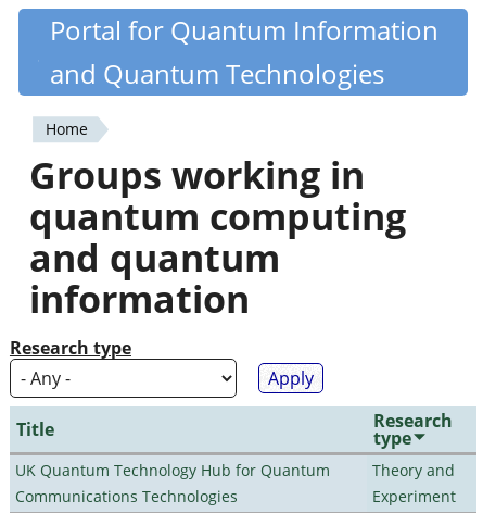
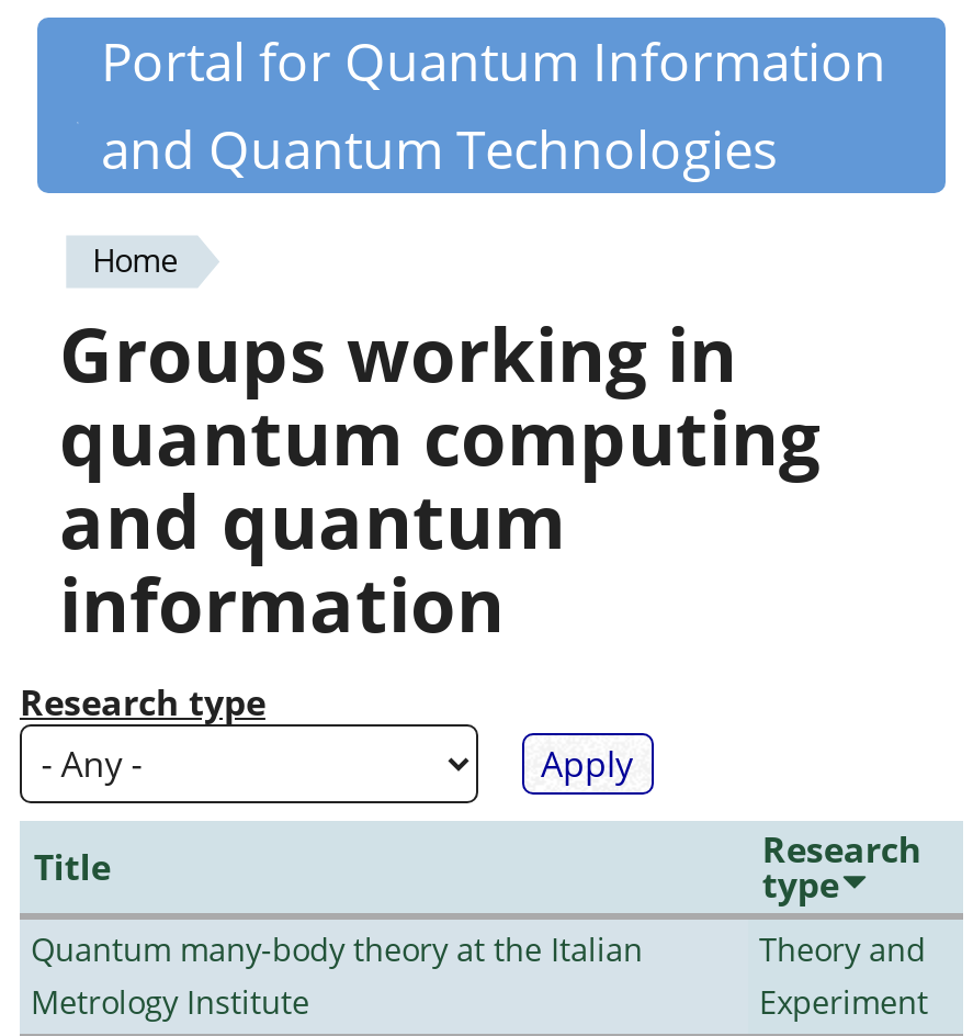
[15,460,330,506] UK Quantum Technology Hub for Quantum | Communications Technologies -> [31,928,643,1023] Quantum many-body theory at the Italian | Metrology Institute

